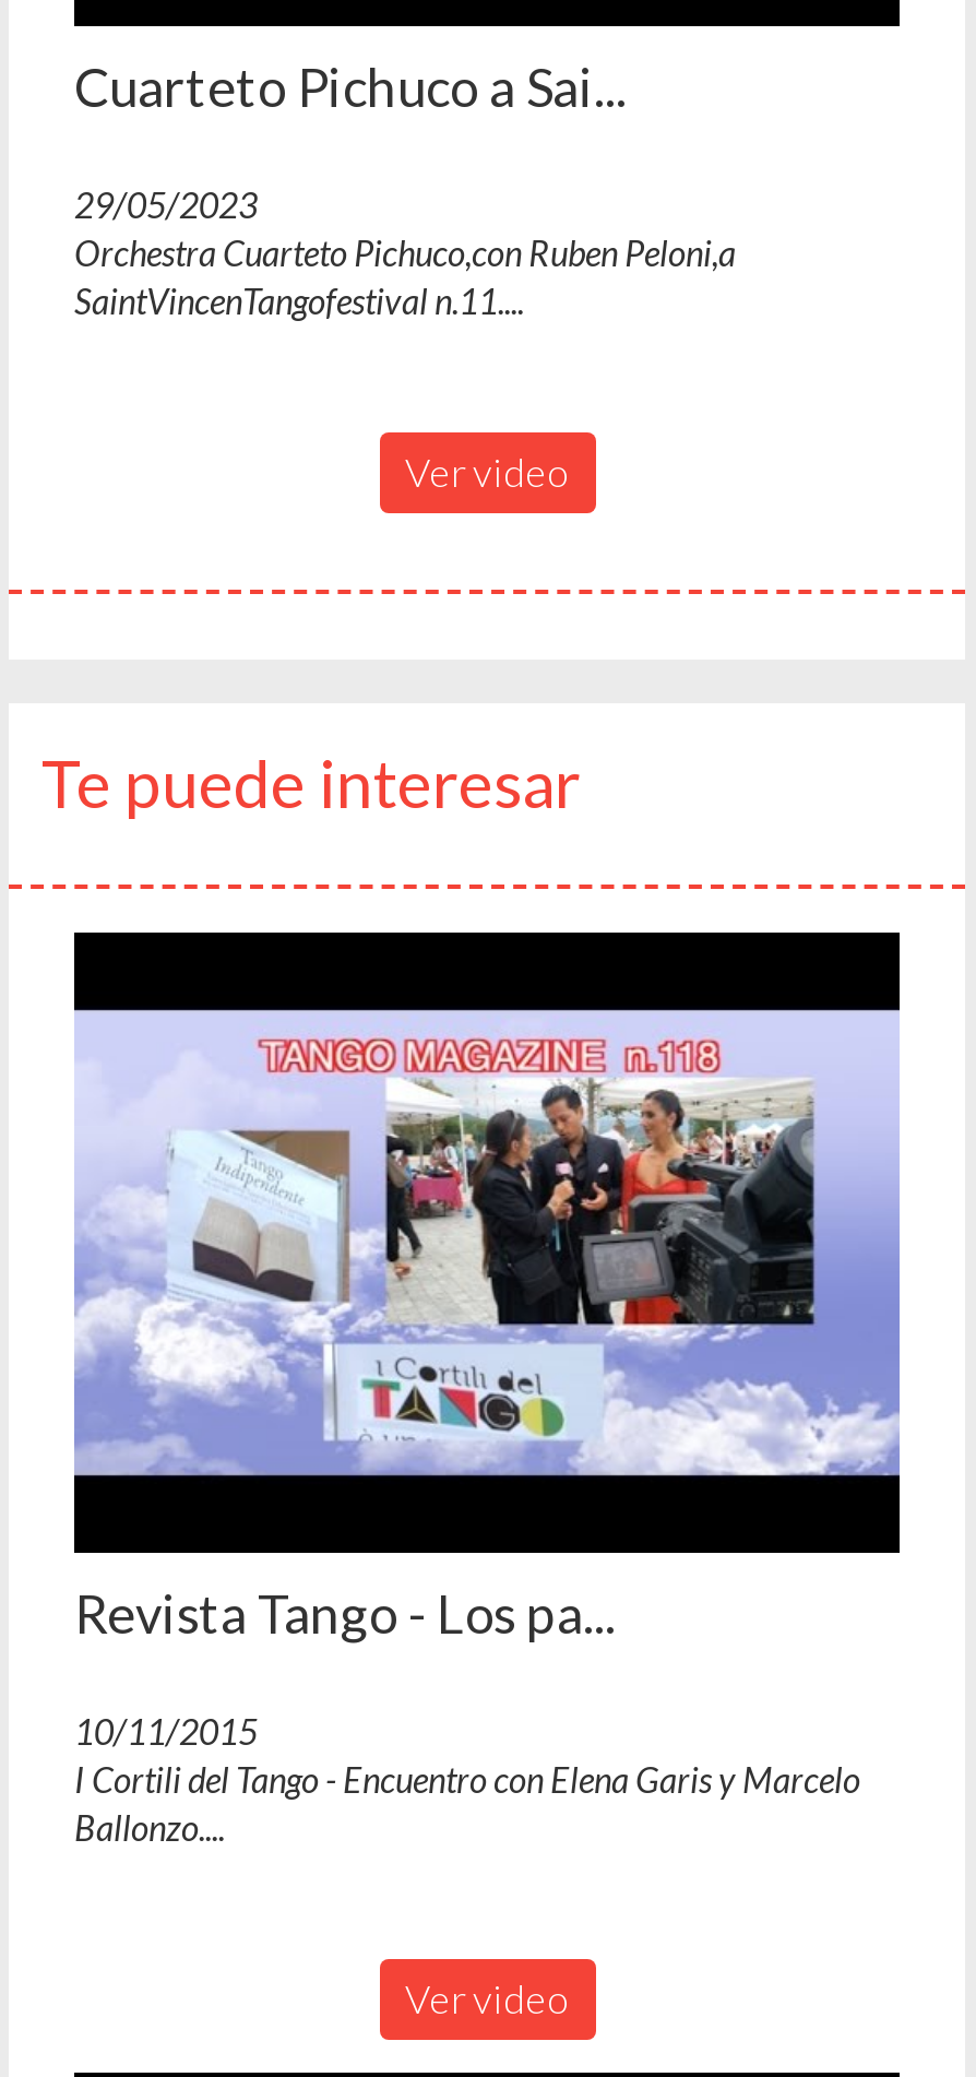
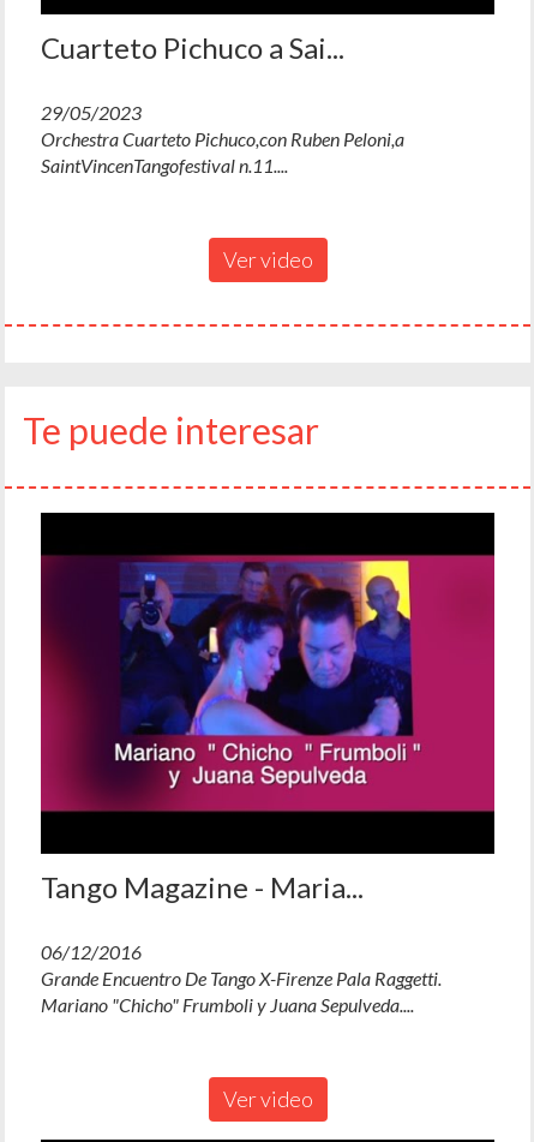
[74,1007,902,1479] [image] -> [40,554,496,813] [image]
[74,1581,616,1644] Revista Tango - Los pa... -> [41,869,364,904] Tango Magazine - Maria...
[74,1710,860,1847] 10/11/2015 | I Cortili del Tango - Encuentro con Elena Garis y Marcelo | Ballonzo.... -> [41,940,442,1016] 06/12/2016 | Grande Encuentro De Tango X-Firenze Pala Raggetti. | Mariano "Chicho" Frumboli y Juana Sepulveda....

